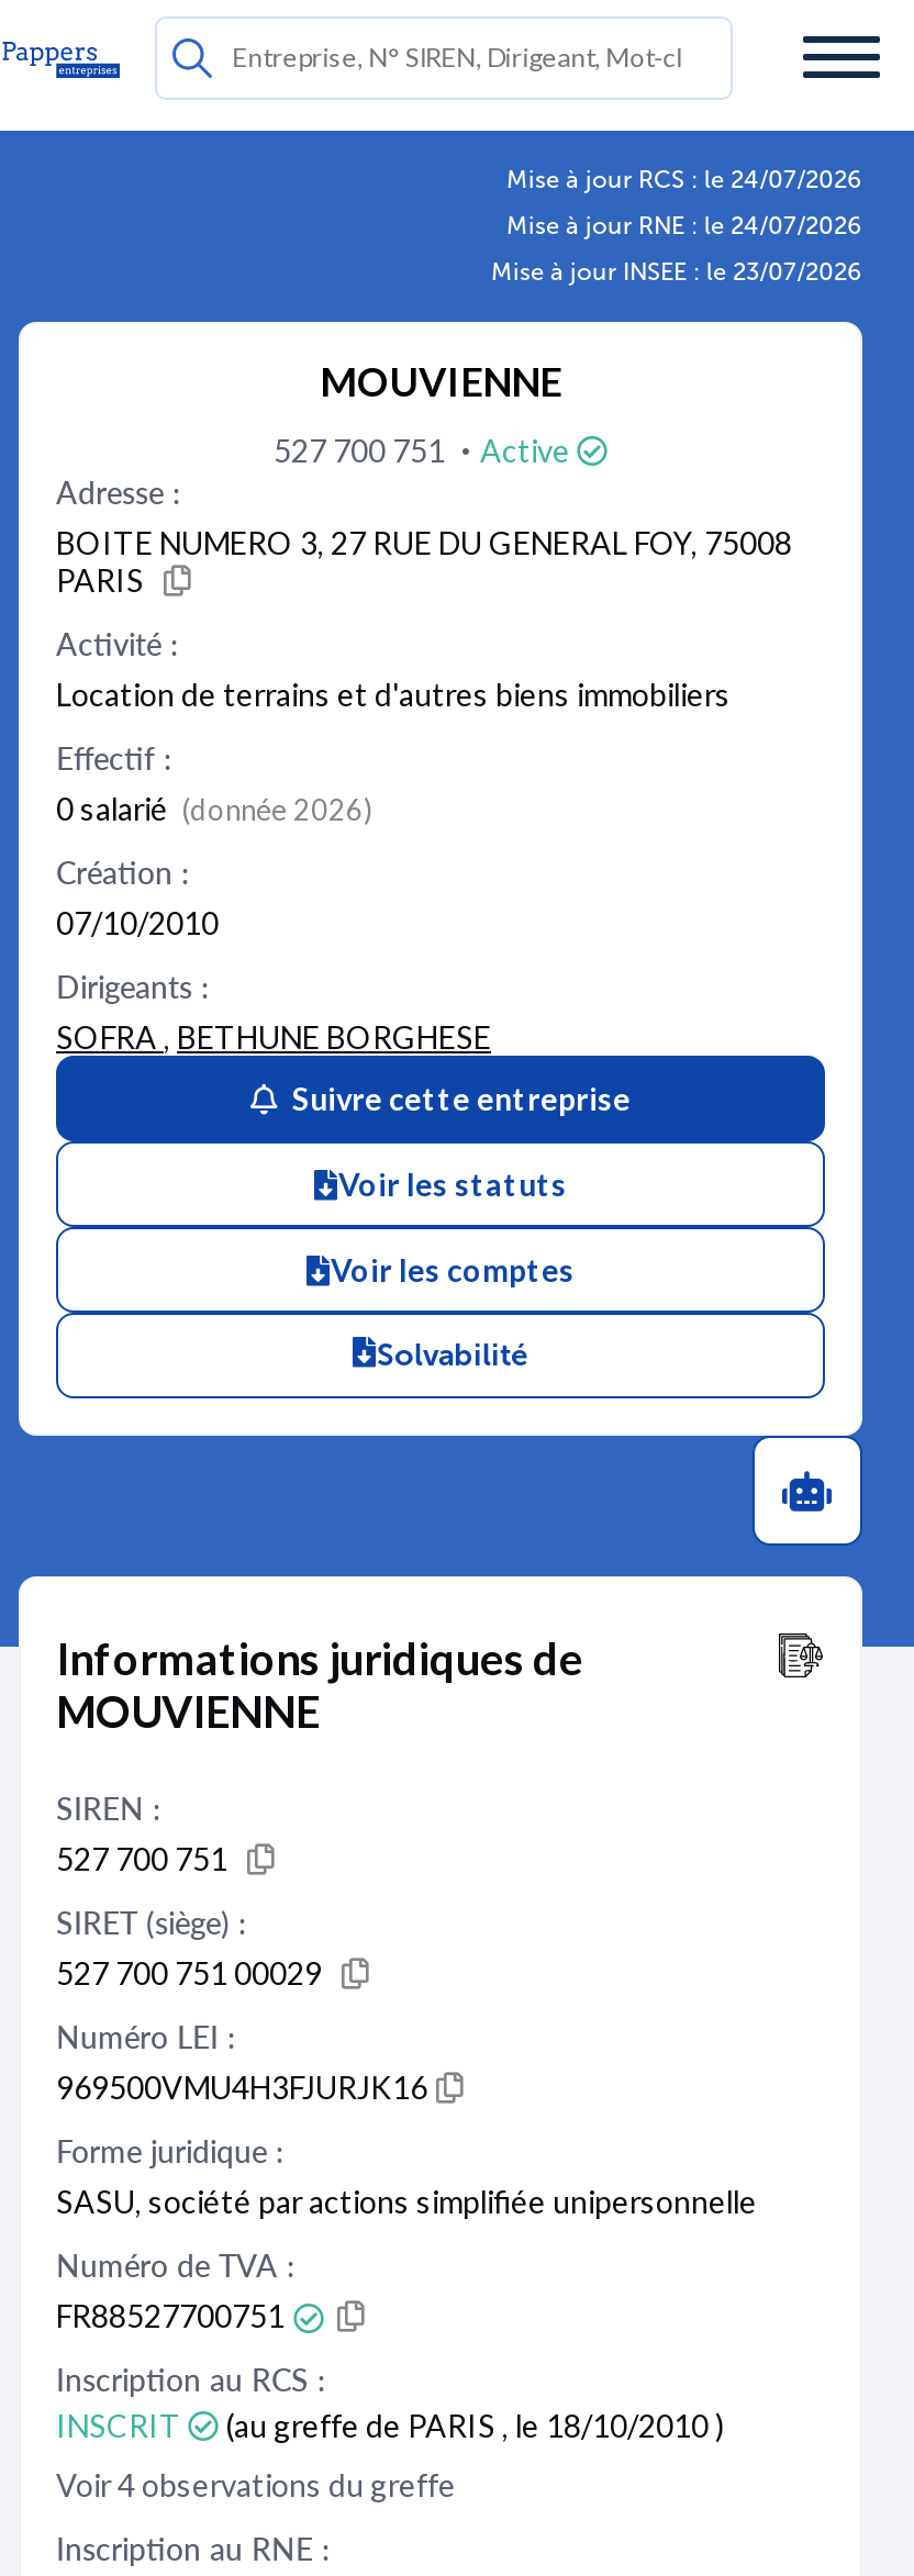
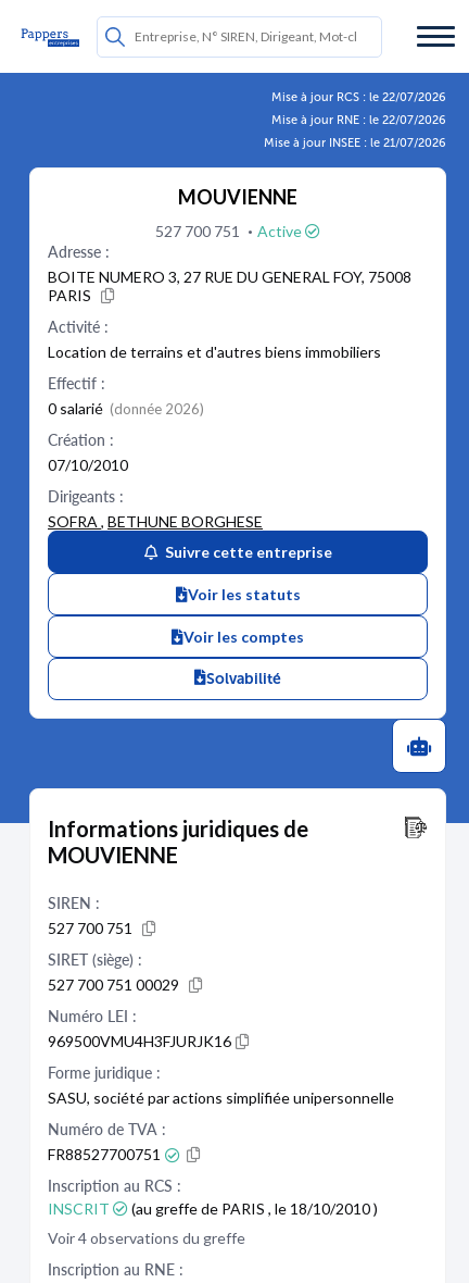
[506,166,862,194] Mise à jour RCS : le 24/07/2026 -> [271,90,446,104] Mise à jour RCS : le 22/07/2026
[506,212,862,241] Mise à jour RNE : le 24/07/2026 -> [271,113,446,127] Mise à jour RNE : le 22/07/2026
[491,258,862,287] Mise à jour INSEE : le 23/07/2026 -> [264,136,446,150] Mise à jour INSEE : le 21/07/2026

